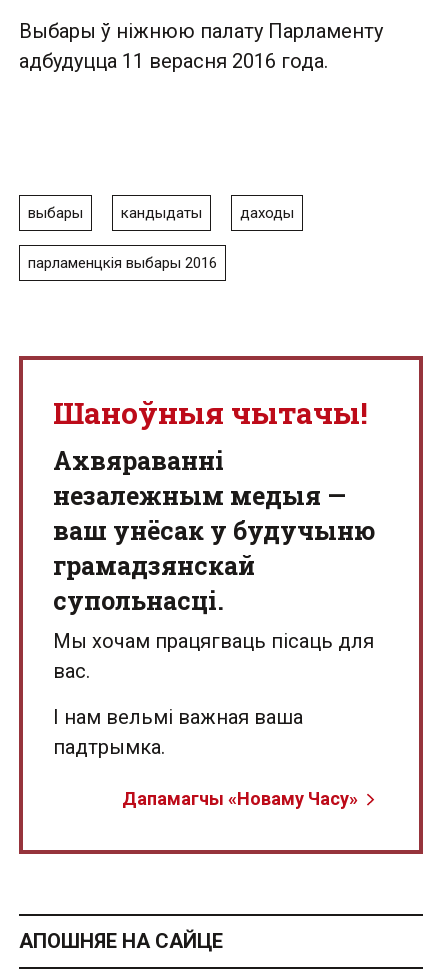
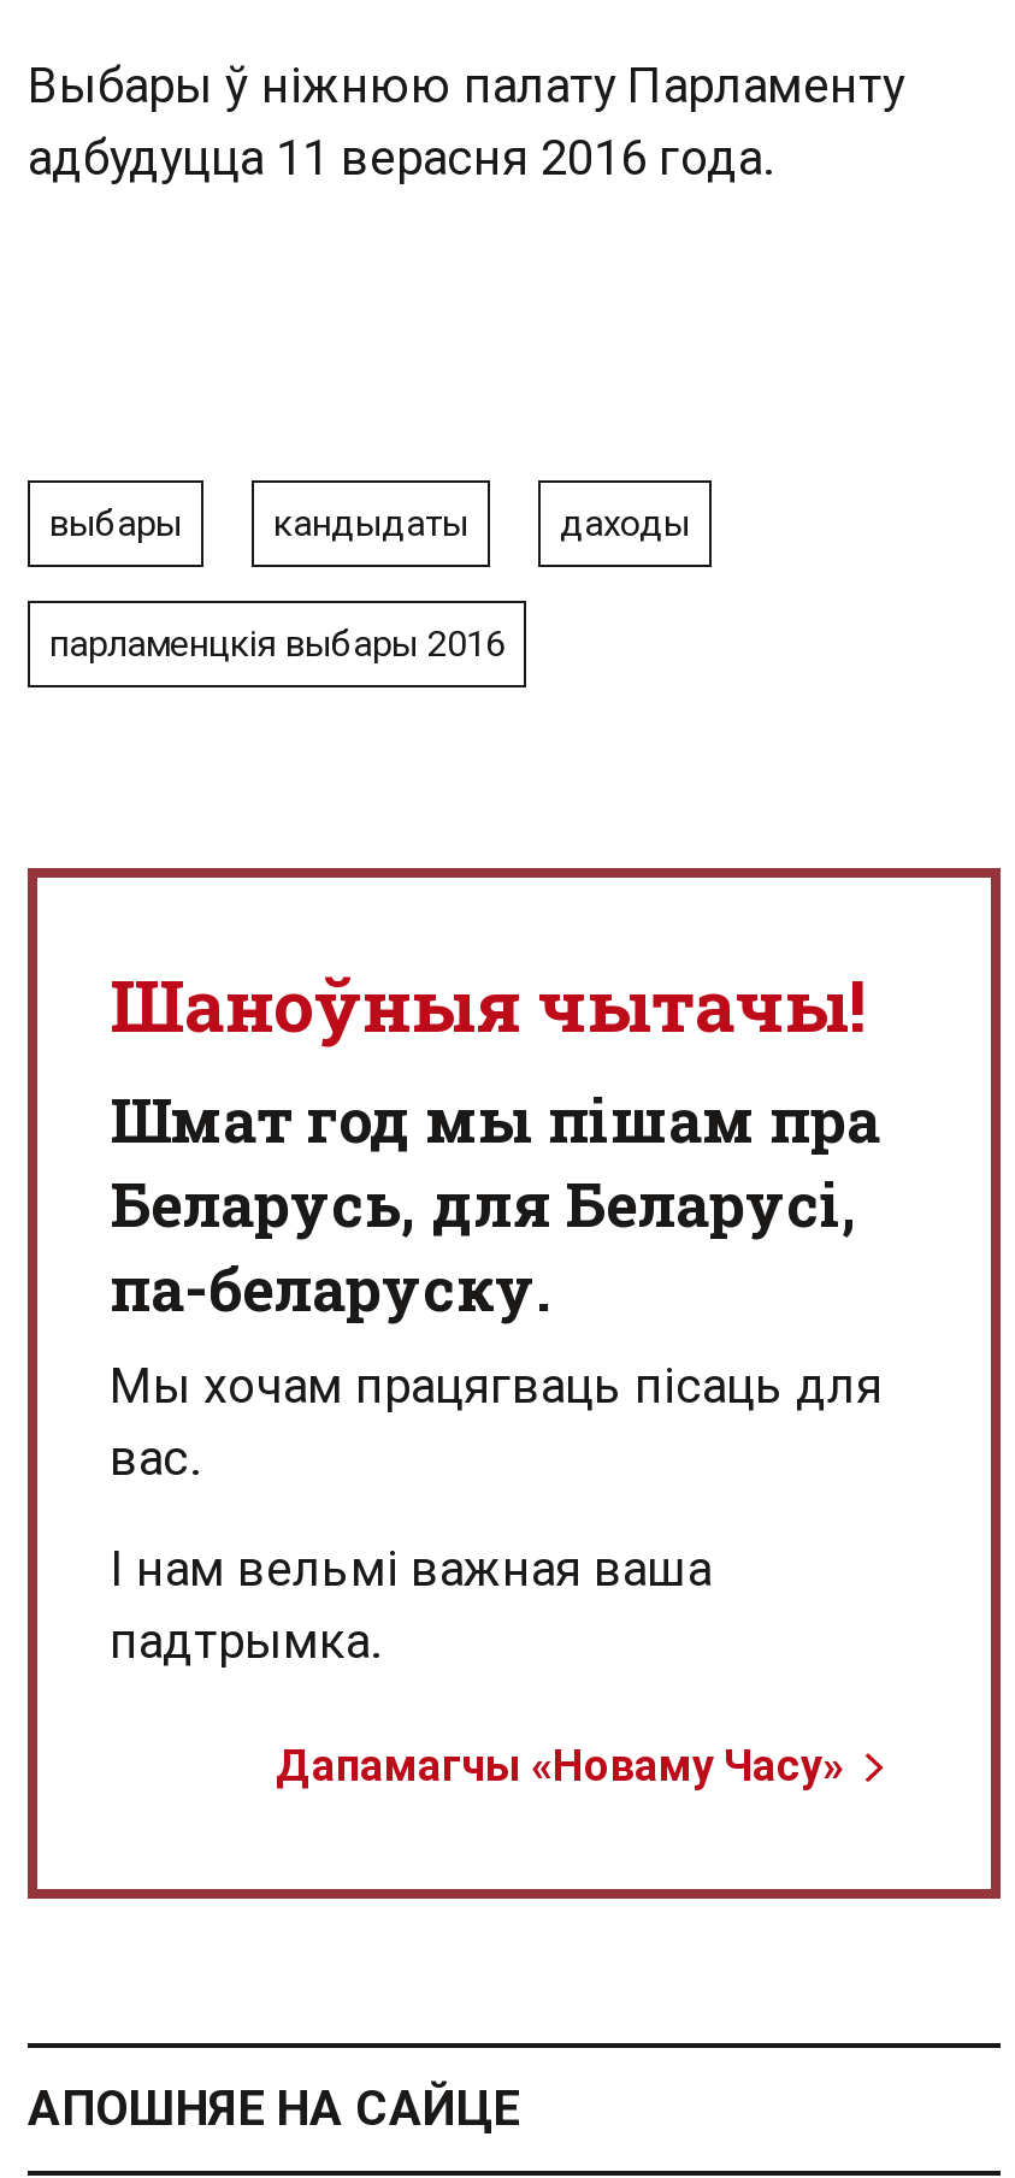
[53,444,375,617] Aхвяраванні | незалежным медыя — | ваш унёсак у будучыню | грамадзянскай | супольнасці. -> [110,1080,880,1328] Шмат год мы пішам пра | Беларусь, для Беларусі, | па-беларуску.

